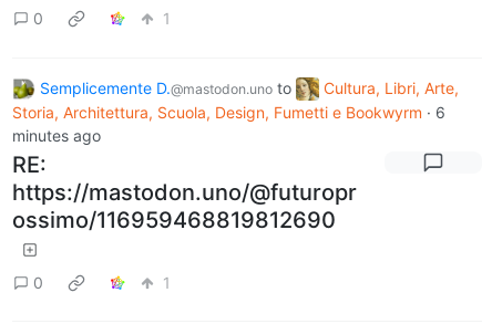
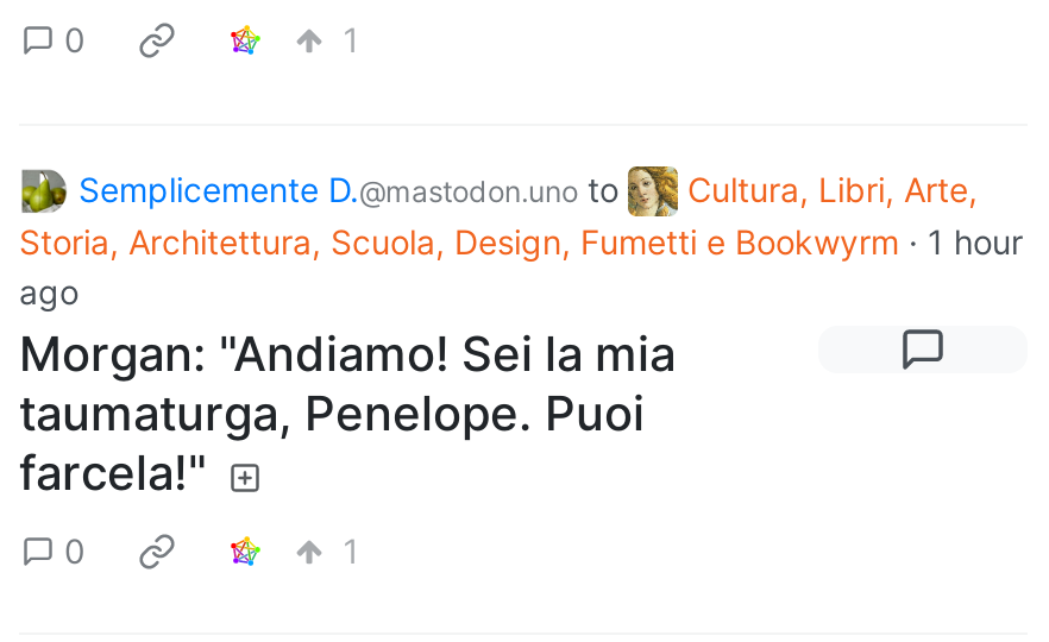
[12,103,445,234] Storia, Architettura, Scuola, Design, Fumetti e Bookwyrm · 6 | minutes ago | RE: | https://mastodon.uno/@futuropr | ossimo/116959468819812690 -> [19,222,1023,502] Storia, Architettura, Scuola, Design, Fumetti e Bookwyrm · 1 hour | ago | Morgan: "Andiamo! Sei la mia | taumaturga, Penelope. Puoi | farcela!"

